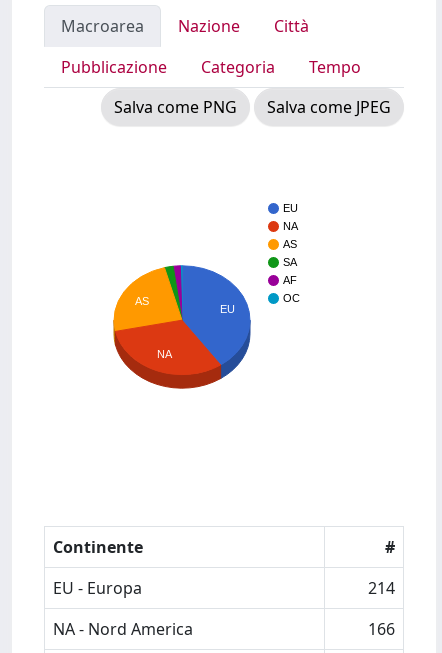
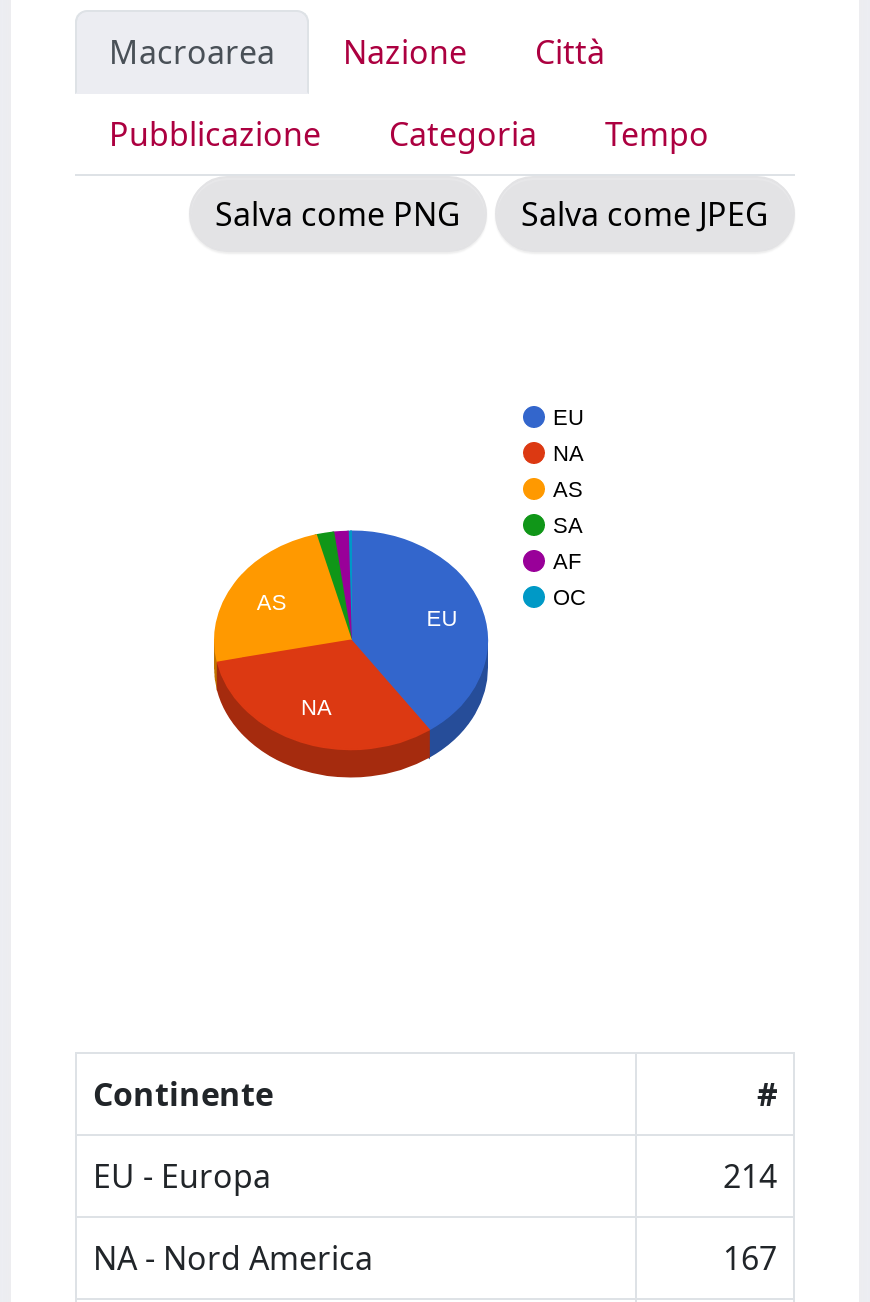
[368,618,395,640] 166 -> [723,1236,777,1280] 167

